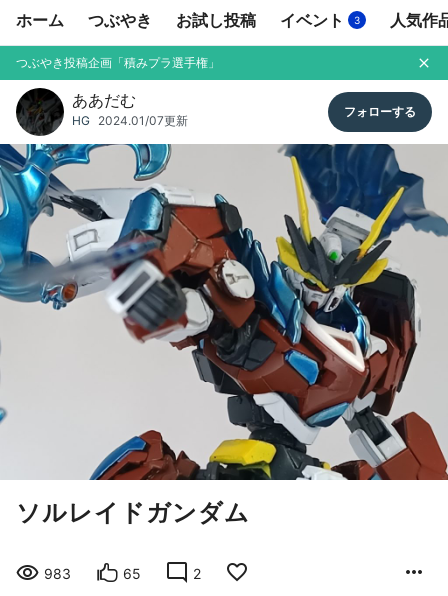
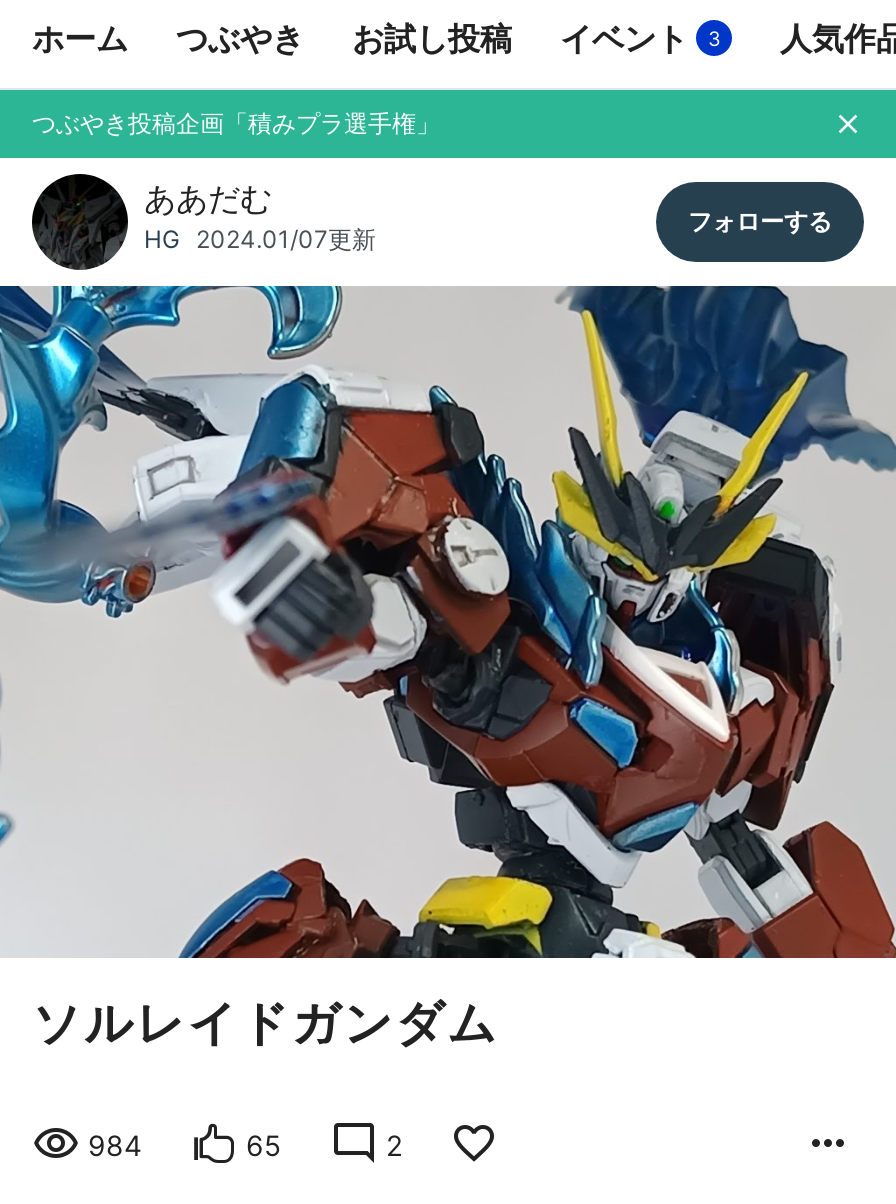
[44,564,71,581] 983 -> [88,1127,142,1161] 984

